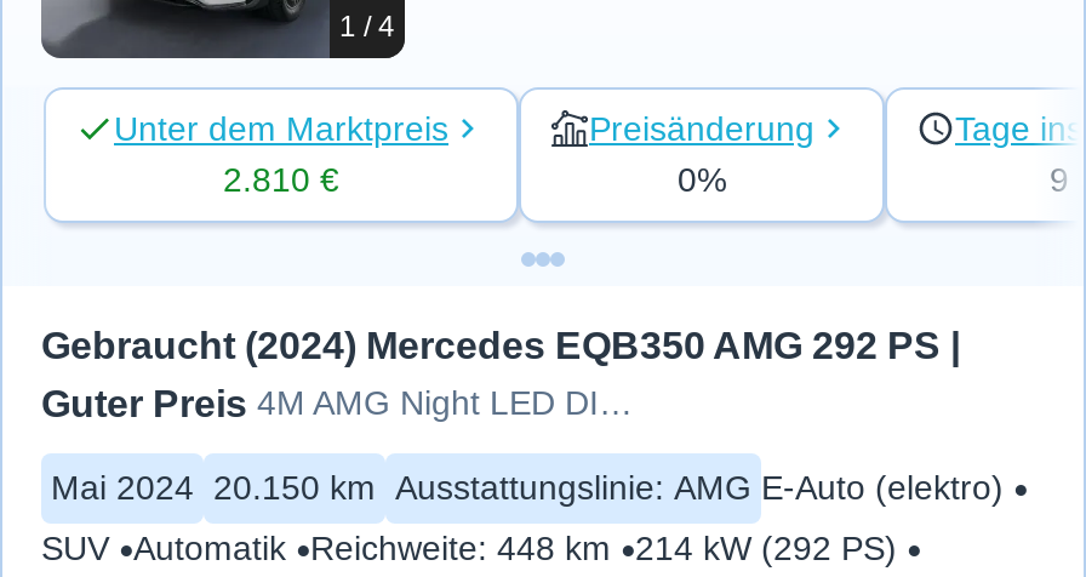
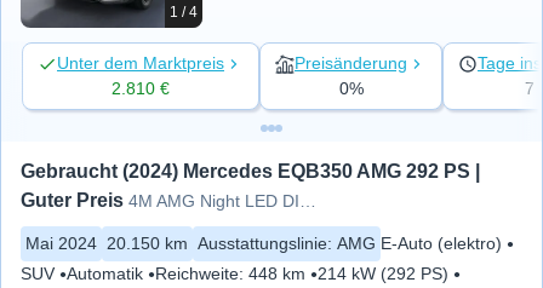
[1050,158,1069,197] 9 -> [525,79,535,98] 7

